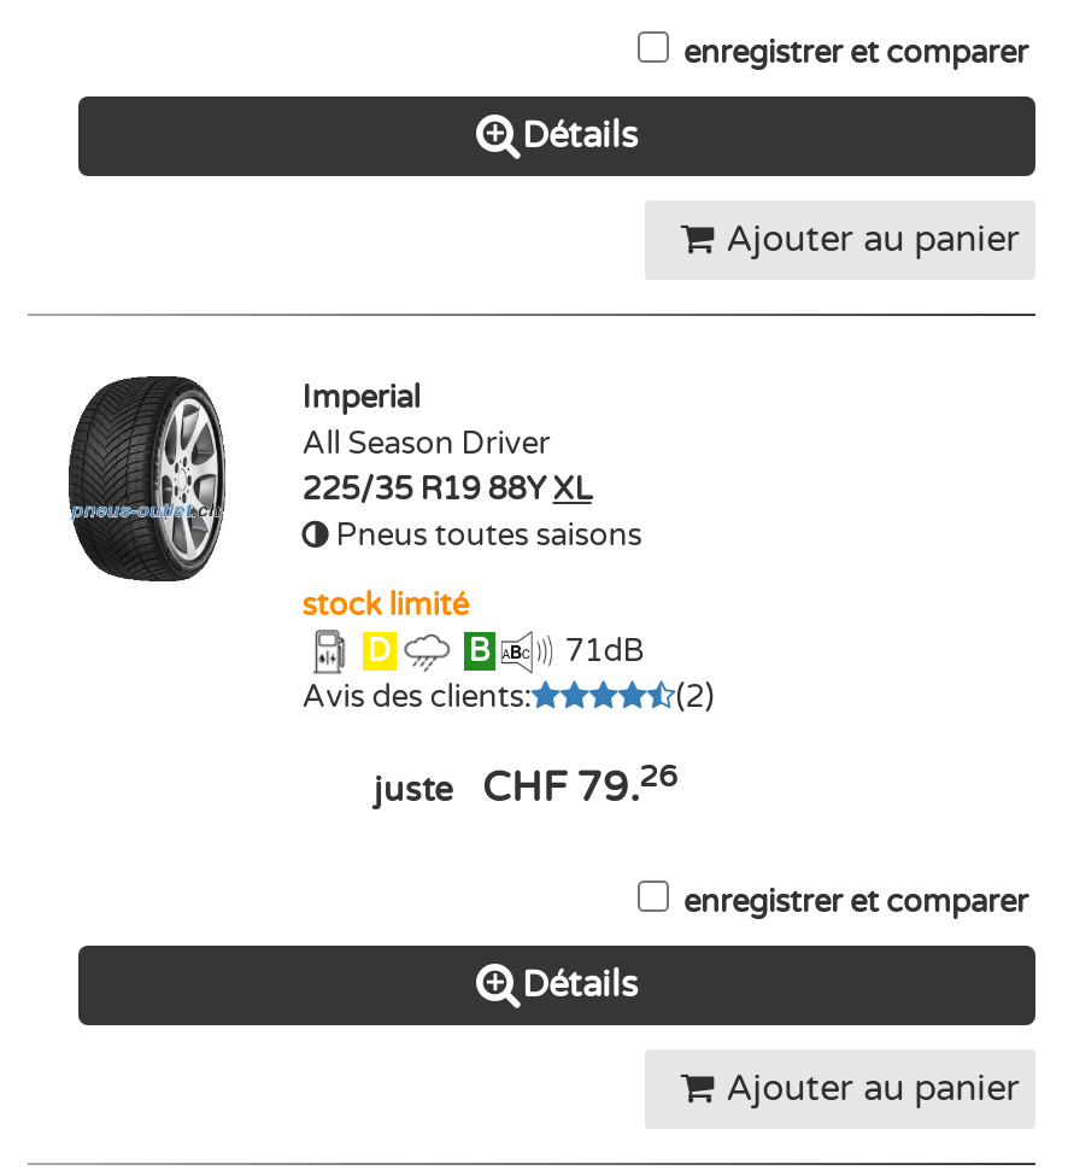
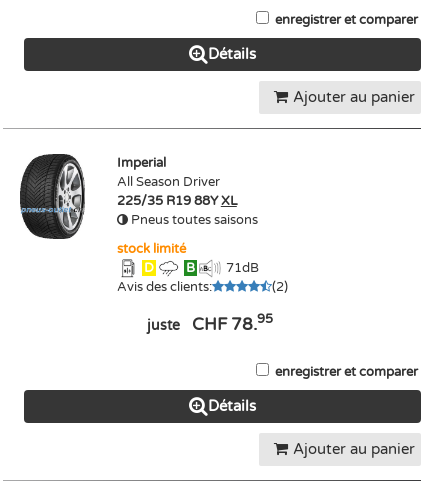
[374,756,677,812] juste CHF 79.26 -> [146,311,272,335] juste CHF 78.95

